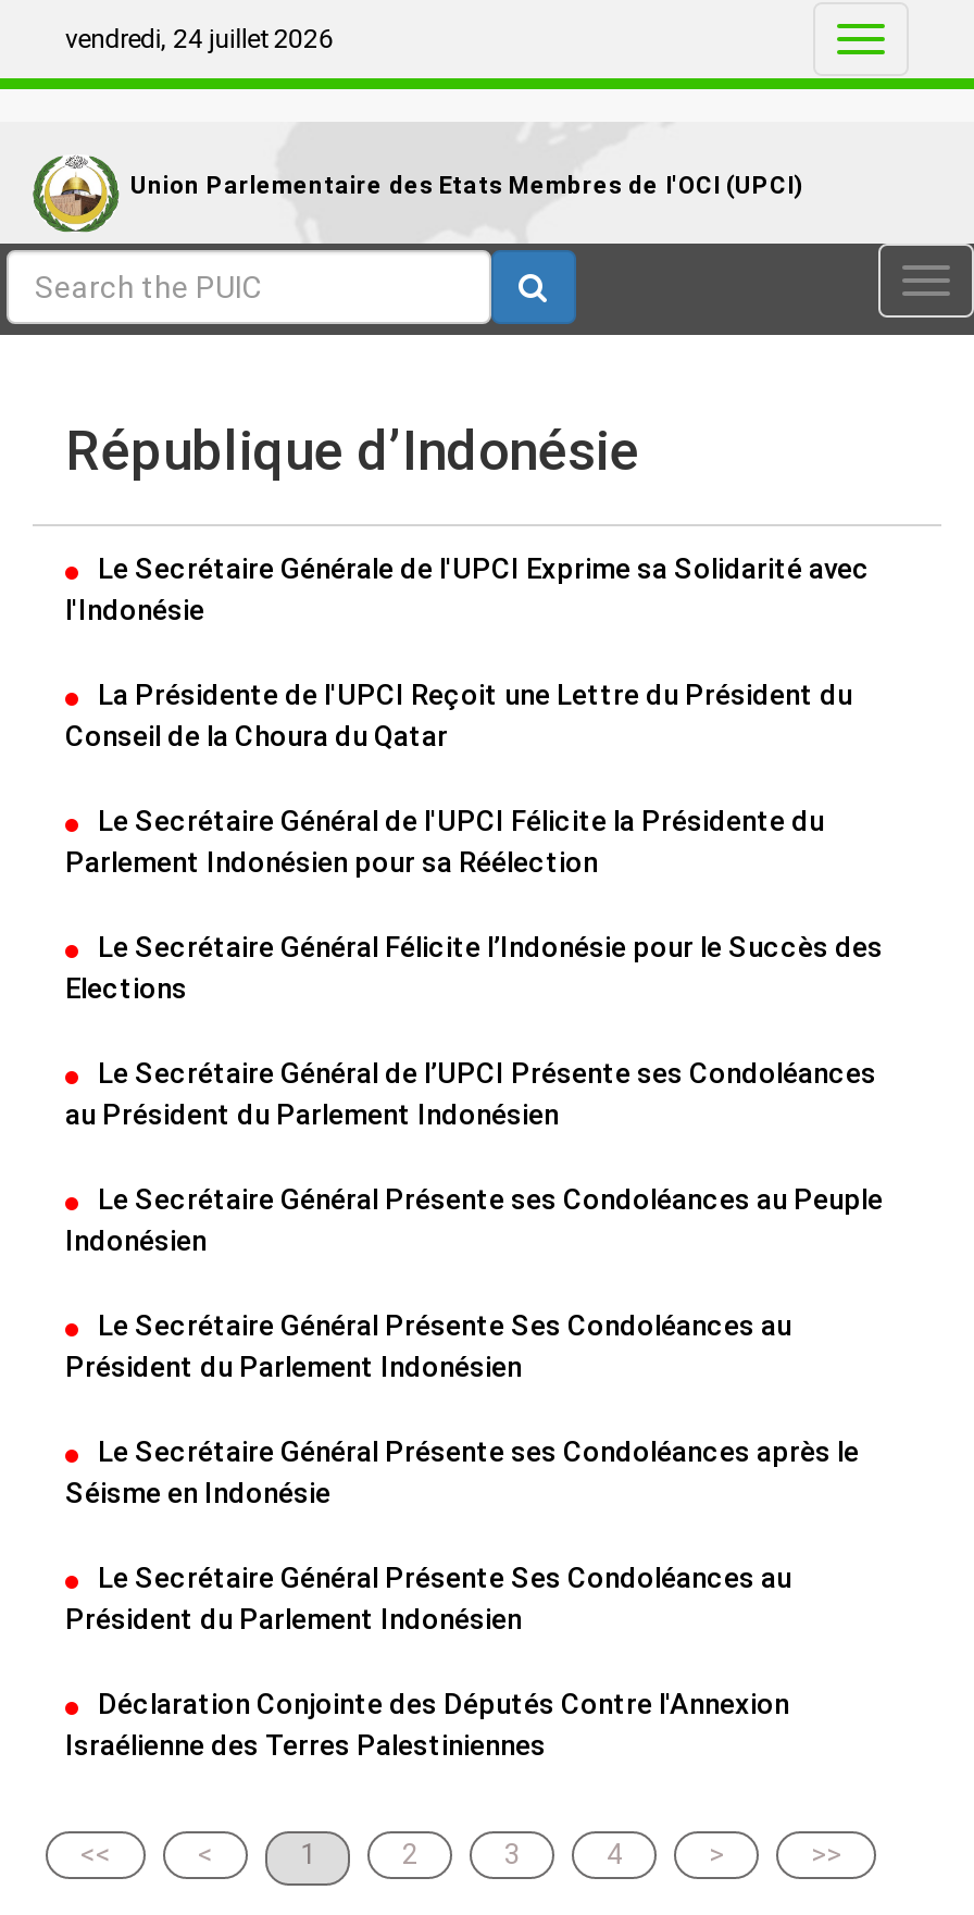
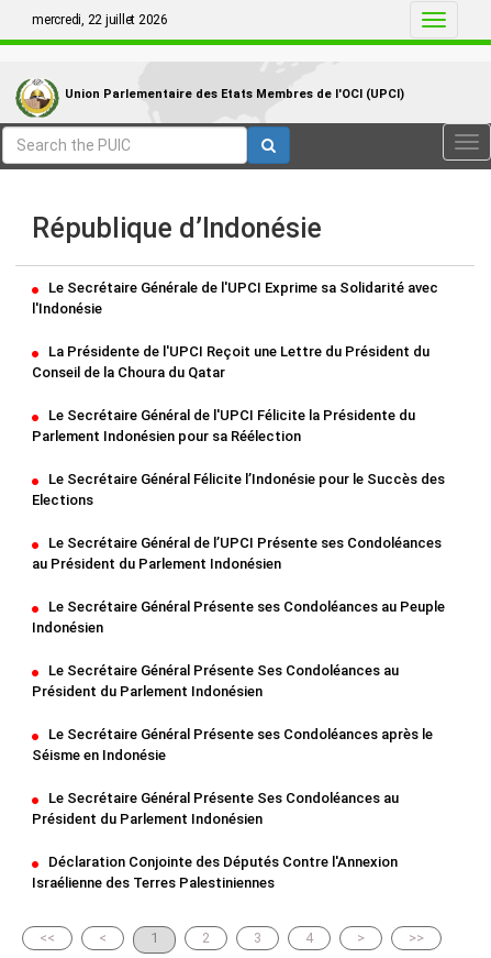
[65,24,333,54] vendredi, 24 juillet 2026 -> [32,12,168,27] mercredi, 22 juillet 2026

